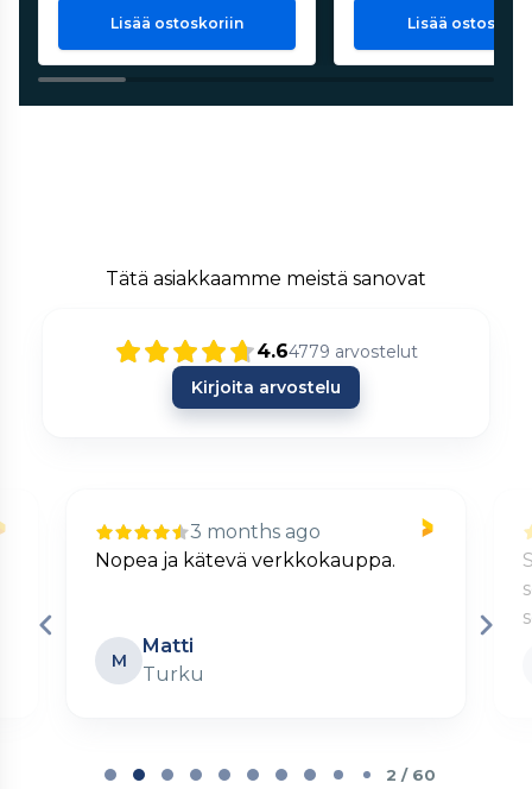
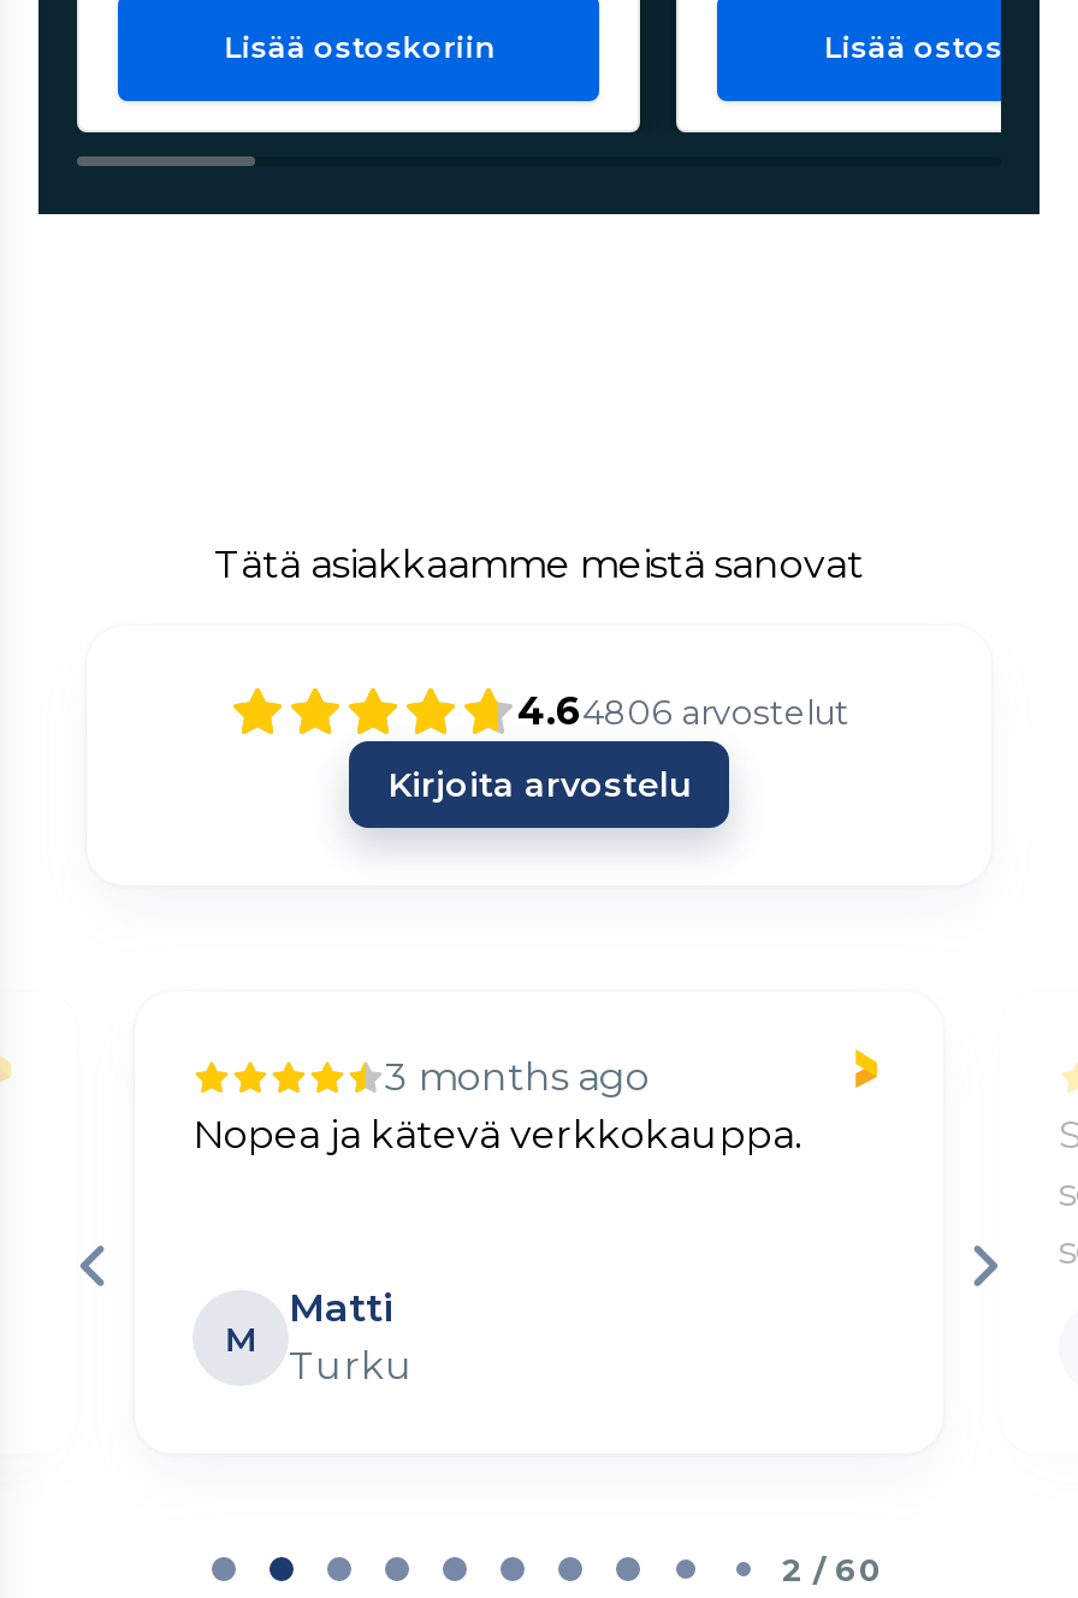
[256,339,418,362] 4.64779 arvostelut -> [517,687,849,733] 4.64806 arvostelut

